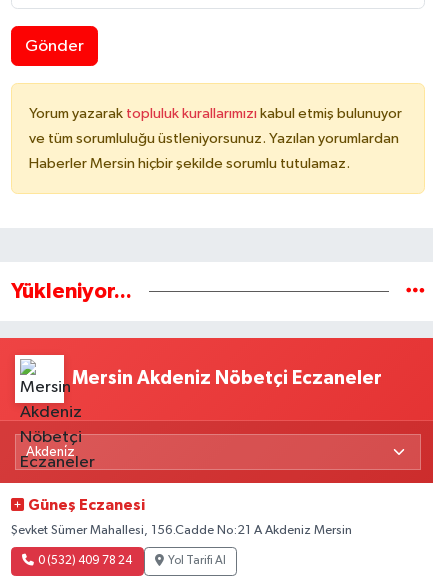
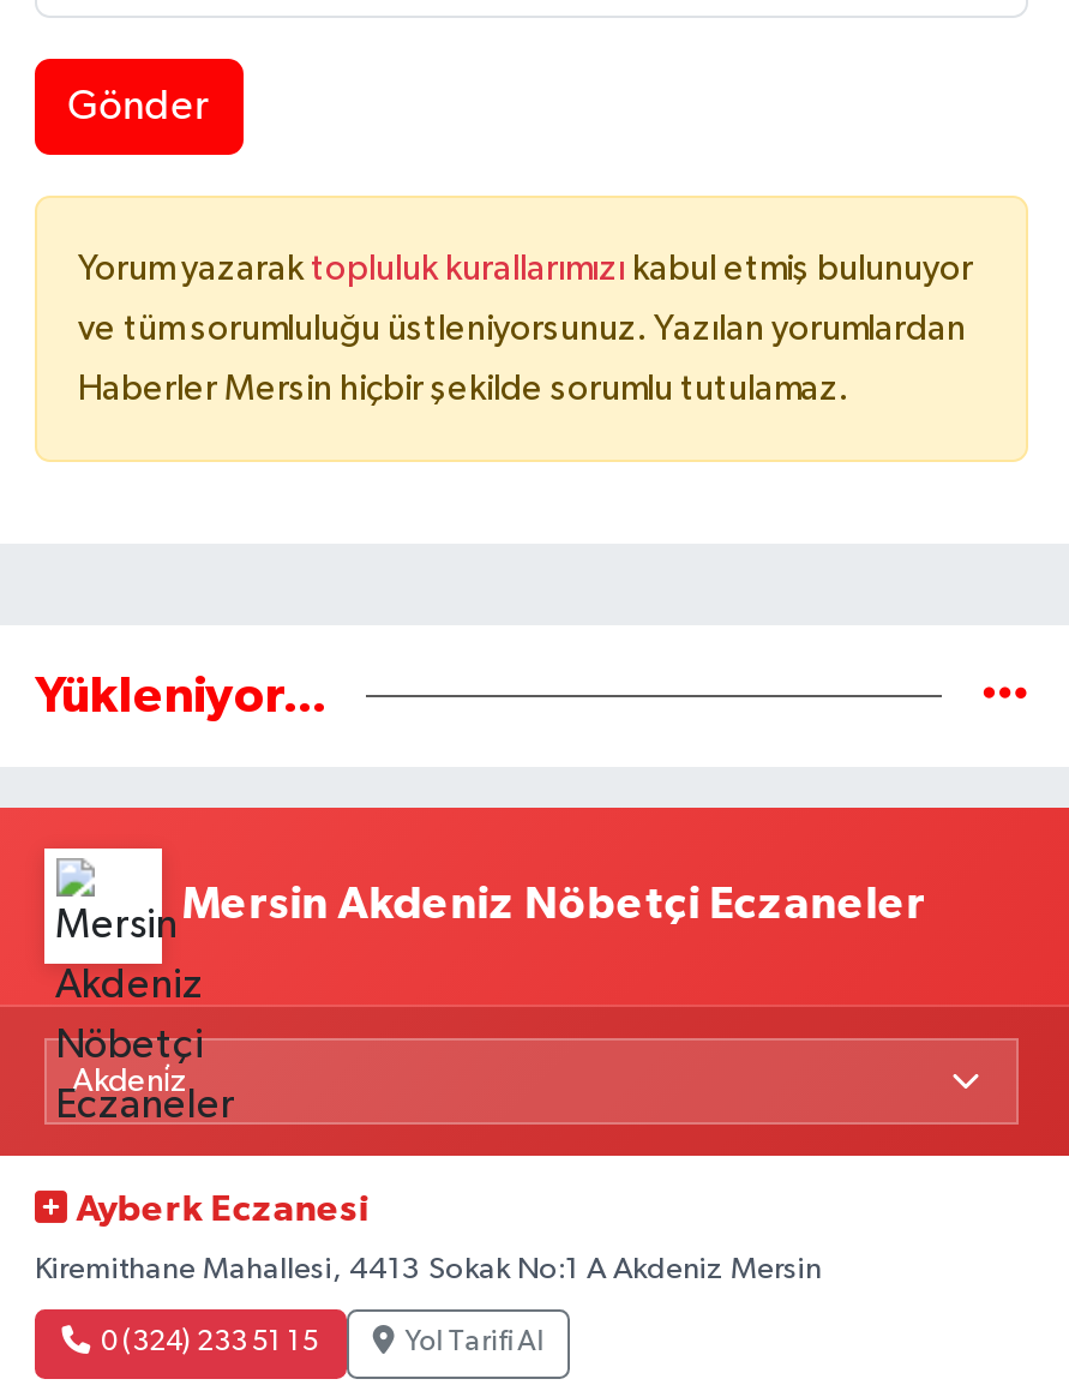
[28,498,145,513] Güneş Eczanesi -> [76,1192,369,1228] Ayberk Eczanesi
[11,523,352,536] Şevket Sümer Mahallesi, 156.Cadde No:21 A Akdeniz Mersin -> [35,1253,822,1284] Kiremithane Mahallesi, 4413 Sokak No:1 A Akdeniz Mersin
[38,555,132,567] 0 (532) 409 78 24 -> [101,1329,319,1358] 0 (324) 233 51 15

